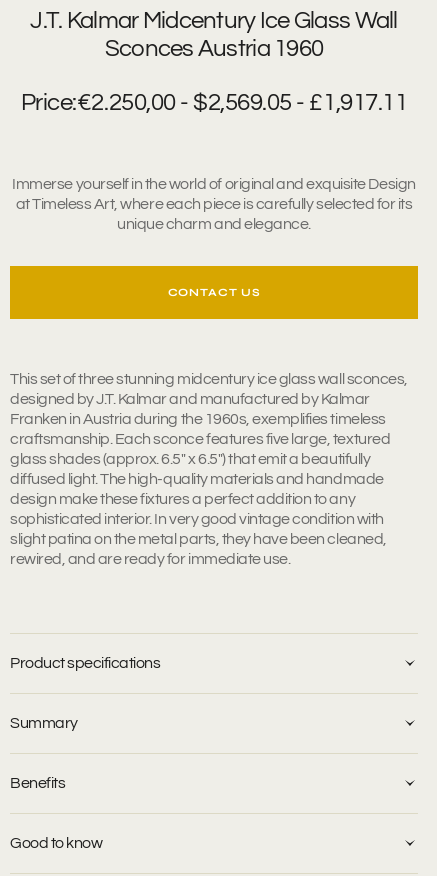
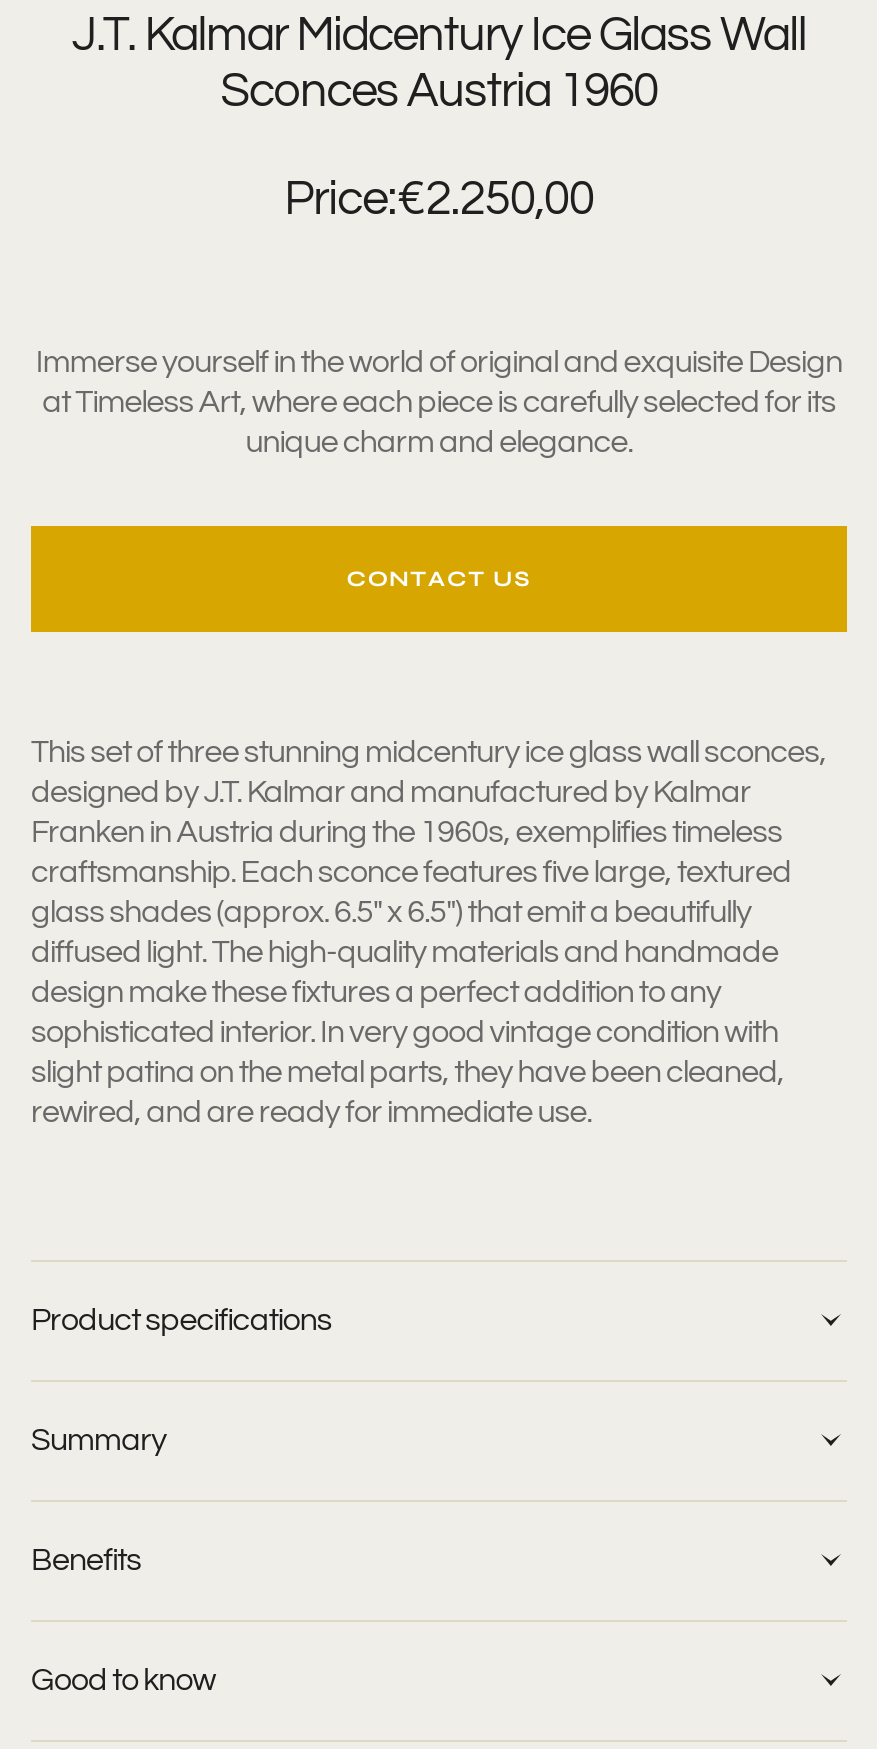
[21,90,407,115] Price:€2.250,00 - $2,569.05 - £1,917.11 -> [284,174,594,224] Price:€2.250,00

